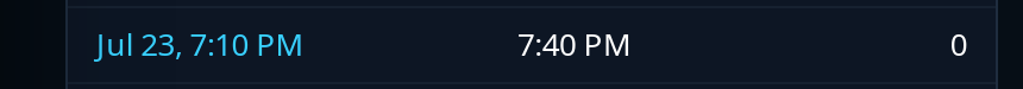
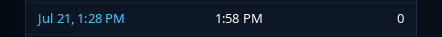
[96,23,304,66] Jul 23, 7:10 PM -> [38,9,125,27] Jul 21, 1:28 PM
[517,23,632,66] 7:40 PM -> [215,9,263,27] 1:58 PM

